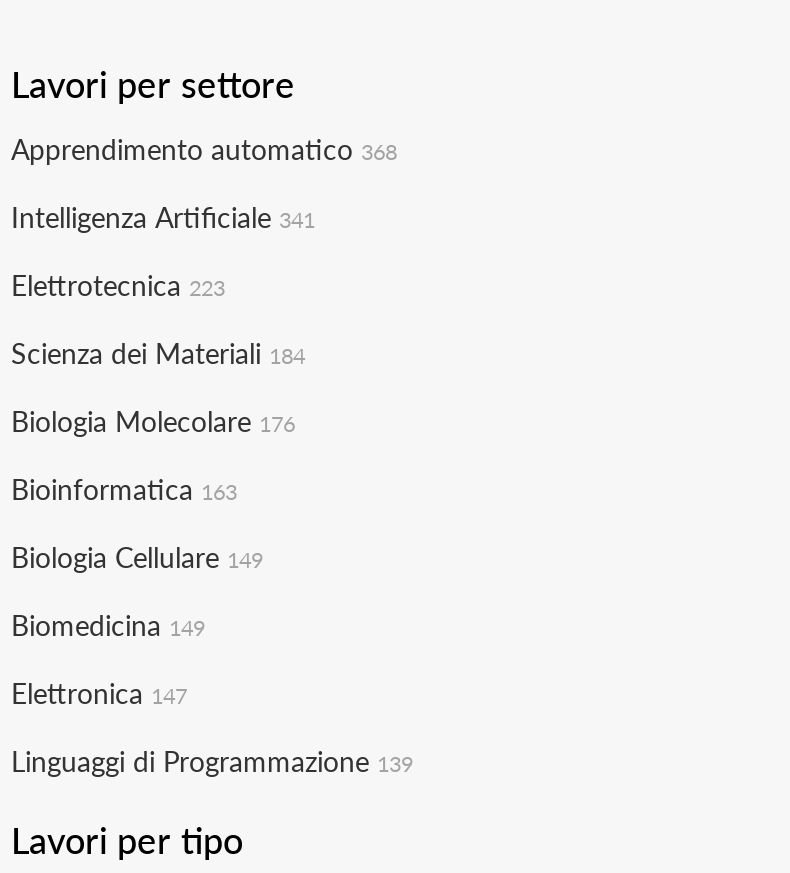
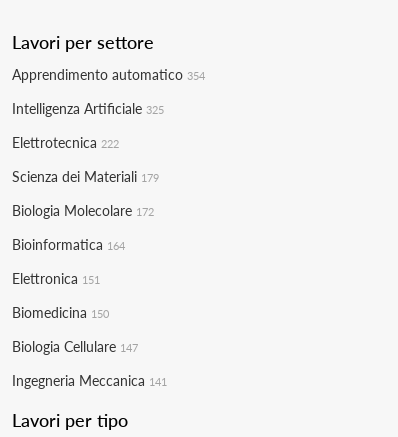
[11,128,397,168] Apprendimento automatico 368 -> [12,64,205,84] Apprendimento automatico 354
[11,196,315,236] Intelligenza Artificiale 341 -> [12,98,164,118] Intelligenza Artificiale 325
[11,264,225,304] Elettrotecnica 223 -> [12,132,119,152] Elettrotecnica 222
[11,332,305,372] Scienza dei Materiali 184 -> [12,166,159,186] Scienza dei Materiali 179
[11,400,295,440] Biologia Molecolare 176 -> [12,200,154,220] Biologia Molecolare 172
[11,468,237,508] Bioinformatica 163 -> [12,234,125,254] Bioinformatica 164
[11,536,263,576] Biologia Cellulare 149 -> [12,268,100,288] Elettronica 151
[11,604,205,644] Biomedicina 149 -> [12,302,109,322] Biomedicina 150
[11,672,187,712] Elettronica 147 -> [12,336,138,356] Biologia Cellulare 147
[11,740,413,780] Linguaggi di Programmazione 139 -> [12,370,167,390] Ingegneria Meccanica 141

